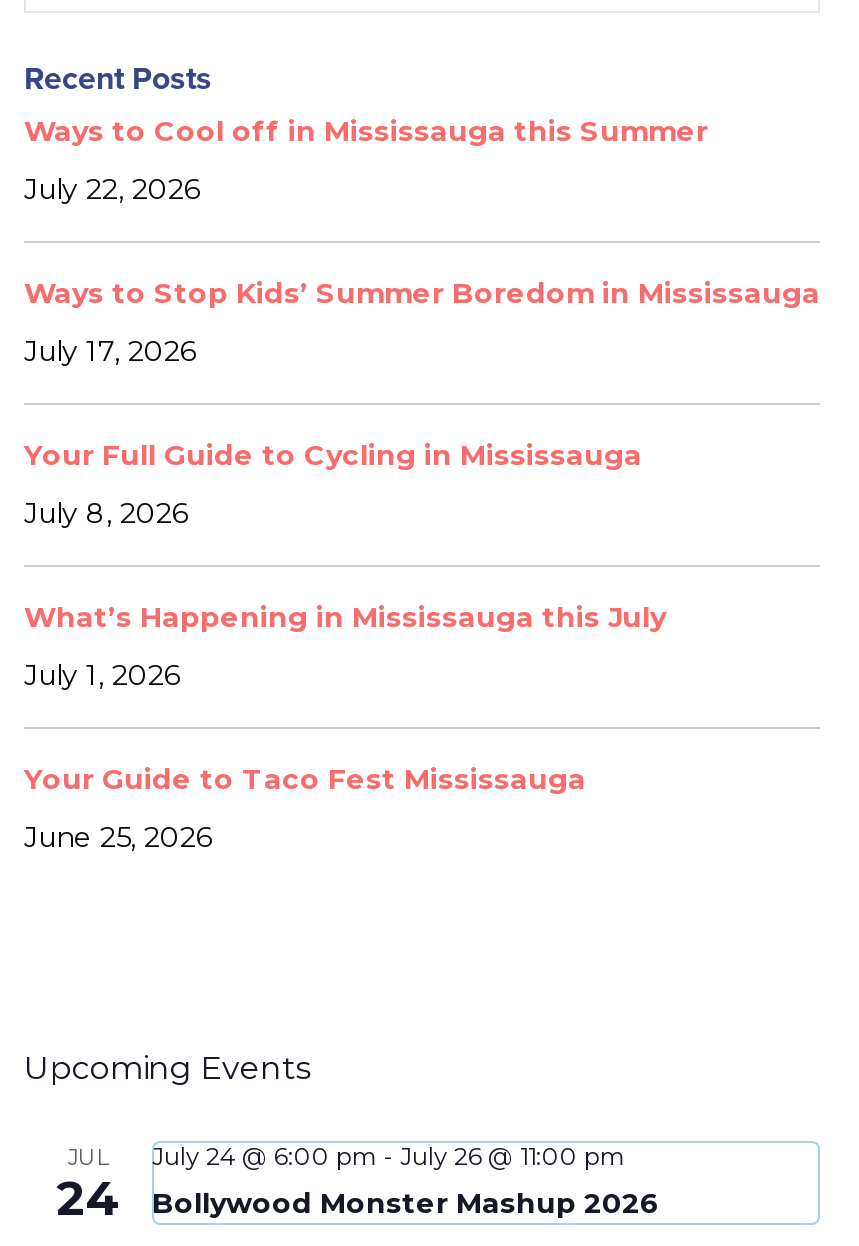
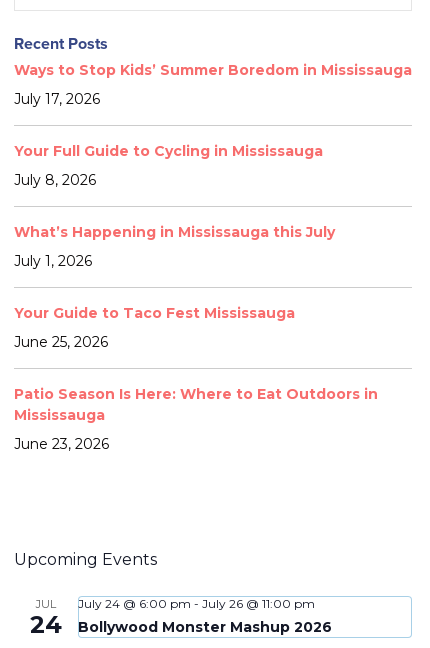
[24,112,708,206] Ways to Cool off in Mississauga this Summer | July 22, 2026 -> none
moved [24,274,820,854] -> [14,60,412,350]: Ways to Stop Kids’ Summer Boredom in Mississauga | July 17, 2026 | Your Full Guide to Cycling in Mississauga | July 8, 2026 | What’s Happening in Mississauga this July | July 1, 2026 | Your Guide to Taco Fest Mississauga | June 25, 2026
none -> [14,384,378,452] Patio Season Is Here: Where to Eat Outdoors in | Mississauga | June 23, 2026

